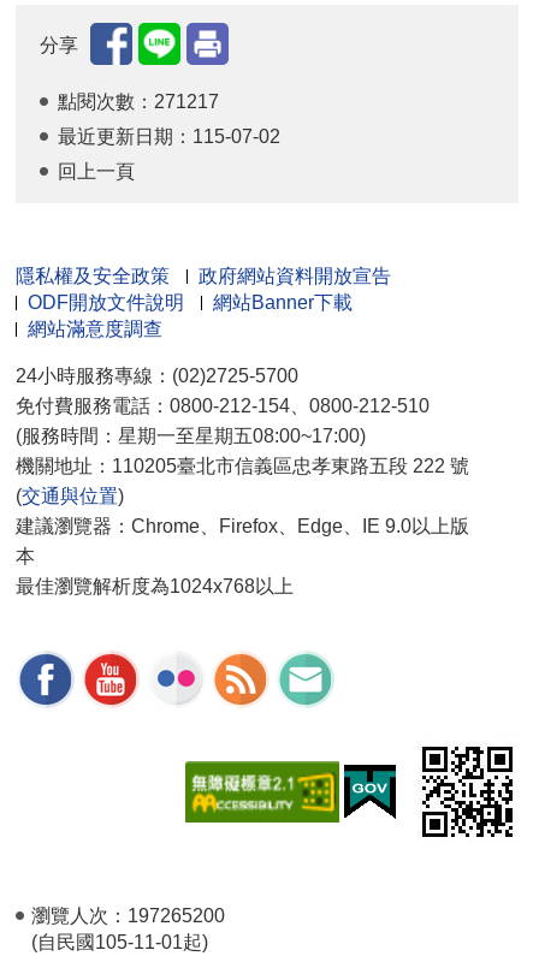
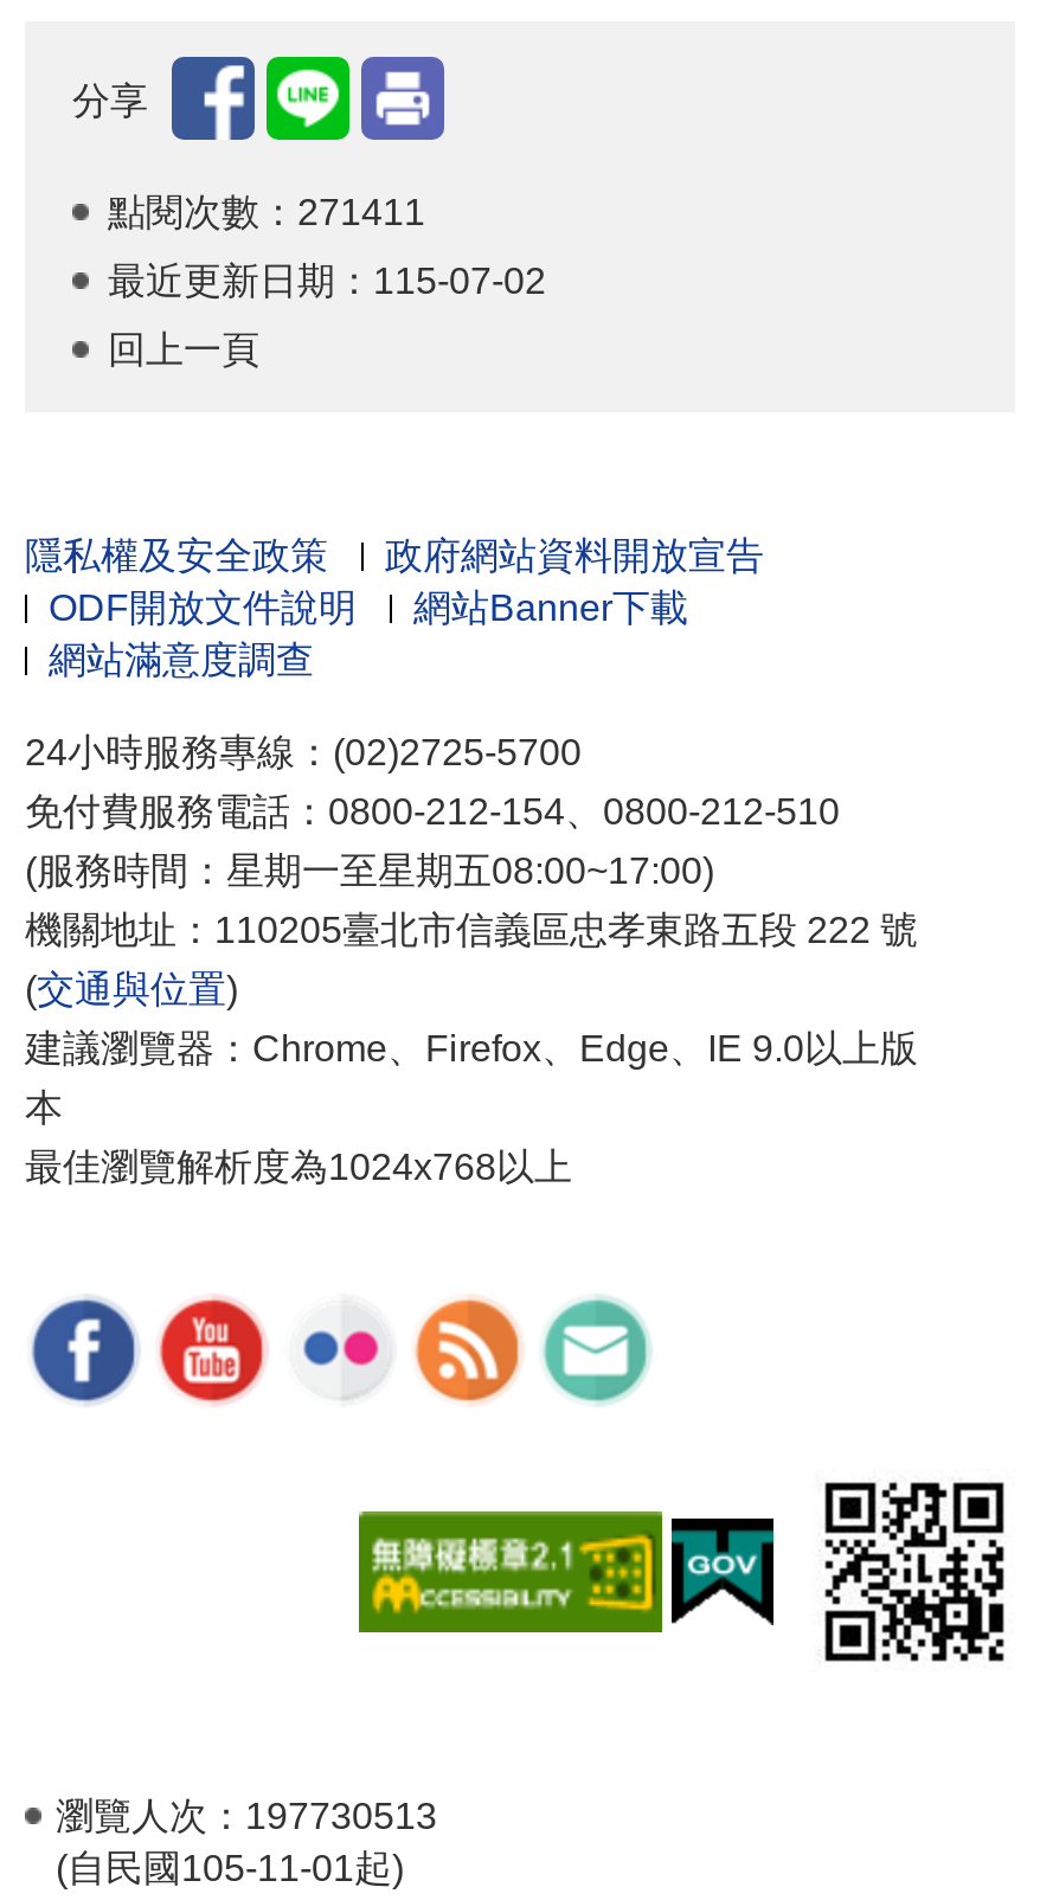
[58,92,219,112] 點閱次數：271217 -> [108,192,425,232] 點閱次數：271411
[31,906,225,926] 瀏覽人次：197265200 -> [56,1796,437,1836] 瀏覽人次：197730513

